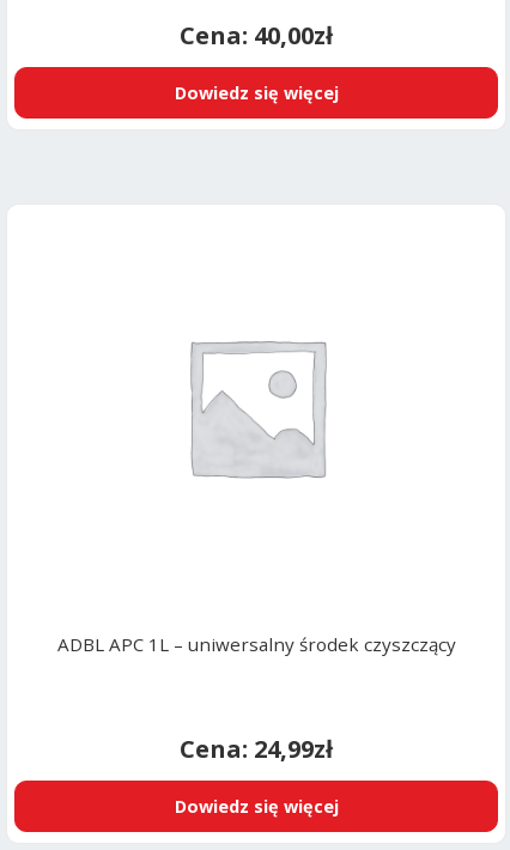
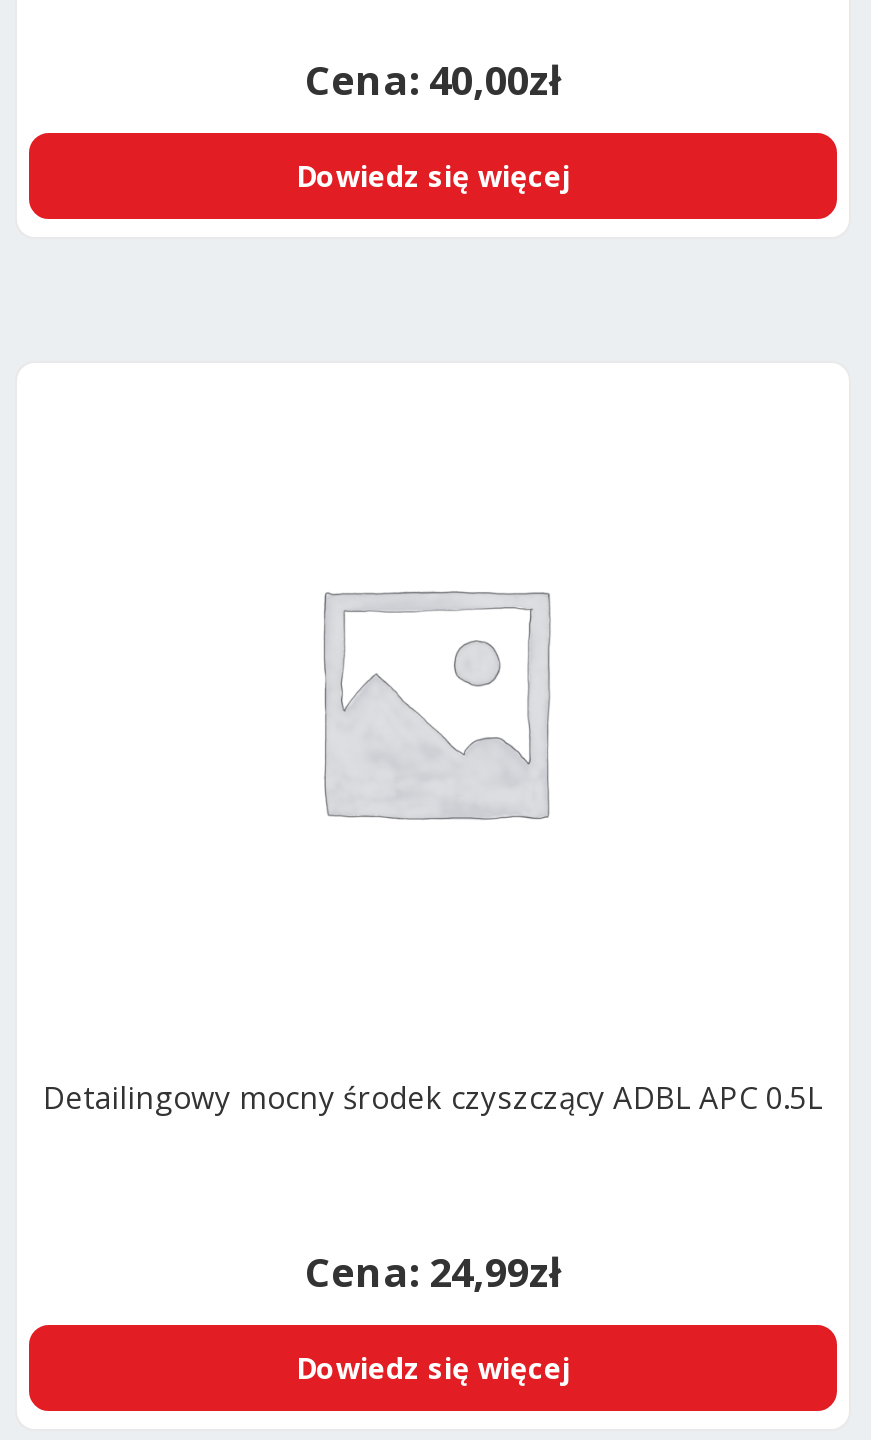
[57,632,456,656] ADBL APC 1L – uniwersalny środek czyszczący -> [43,1078,823,1118] Detailingowy mocny środek czyszczący ADBL APC 0.5L

